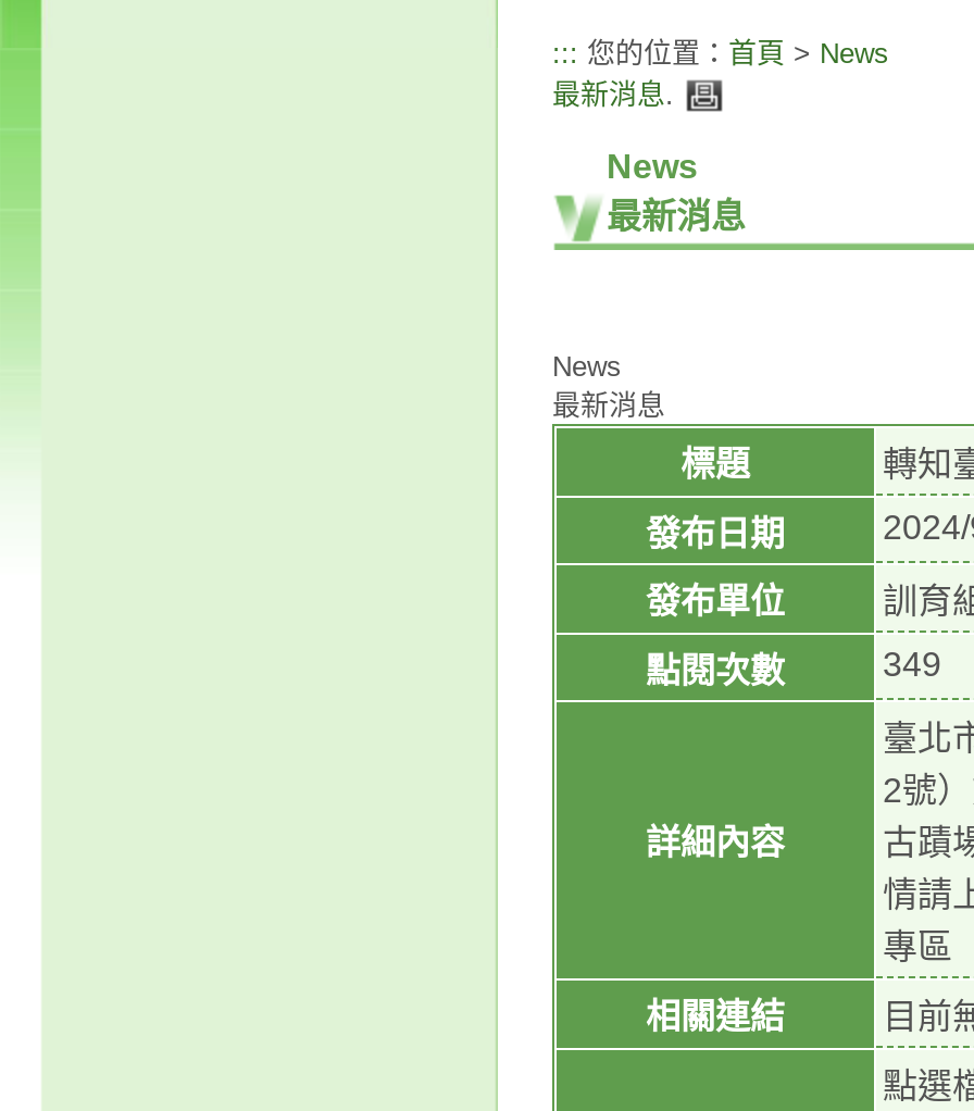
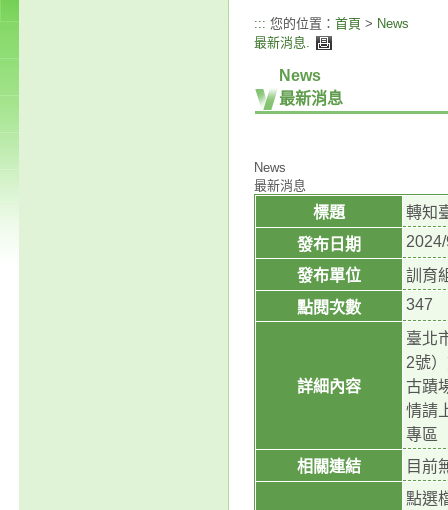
[883,646,941,683] 349 -> [406,296,433,313] 347

